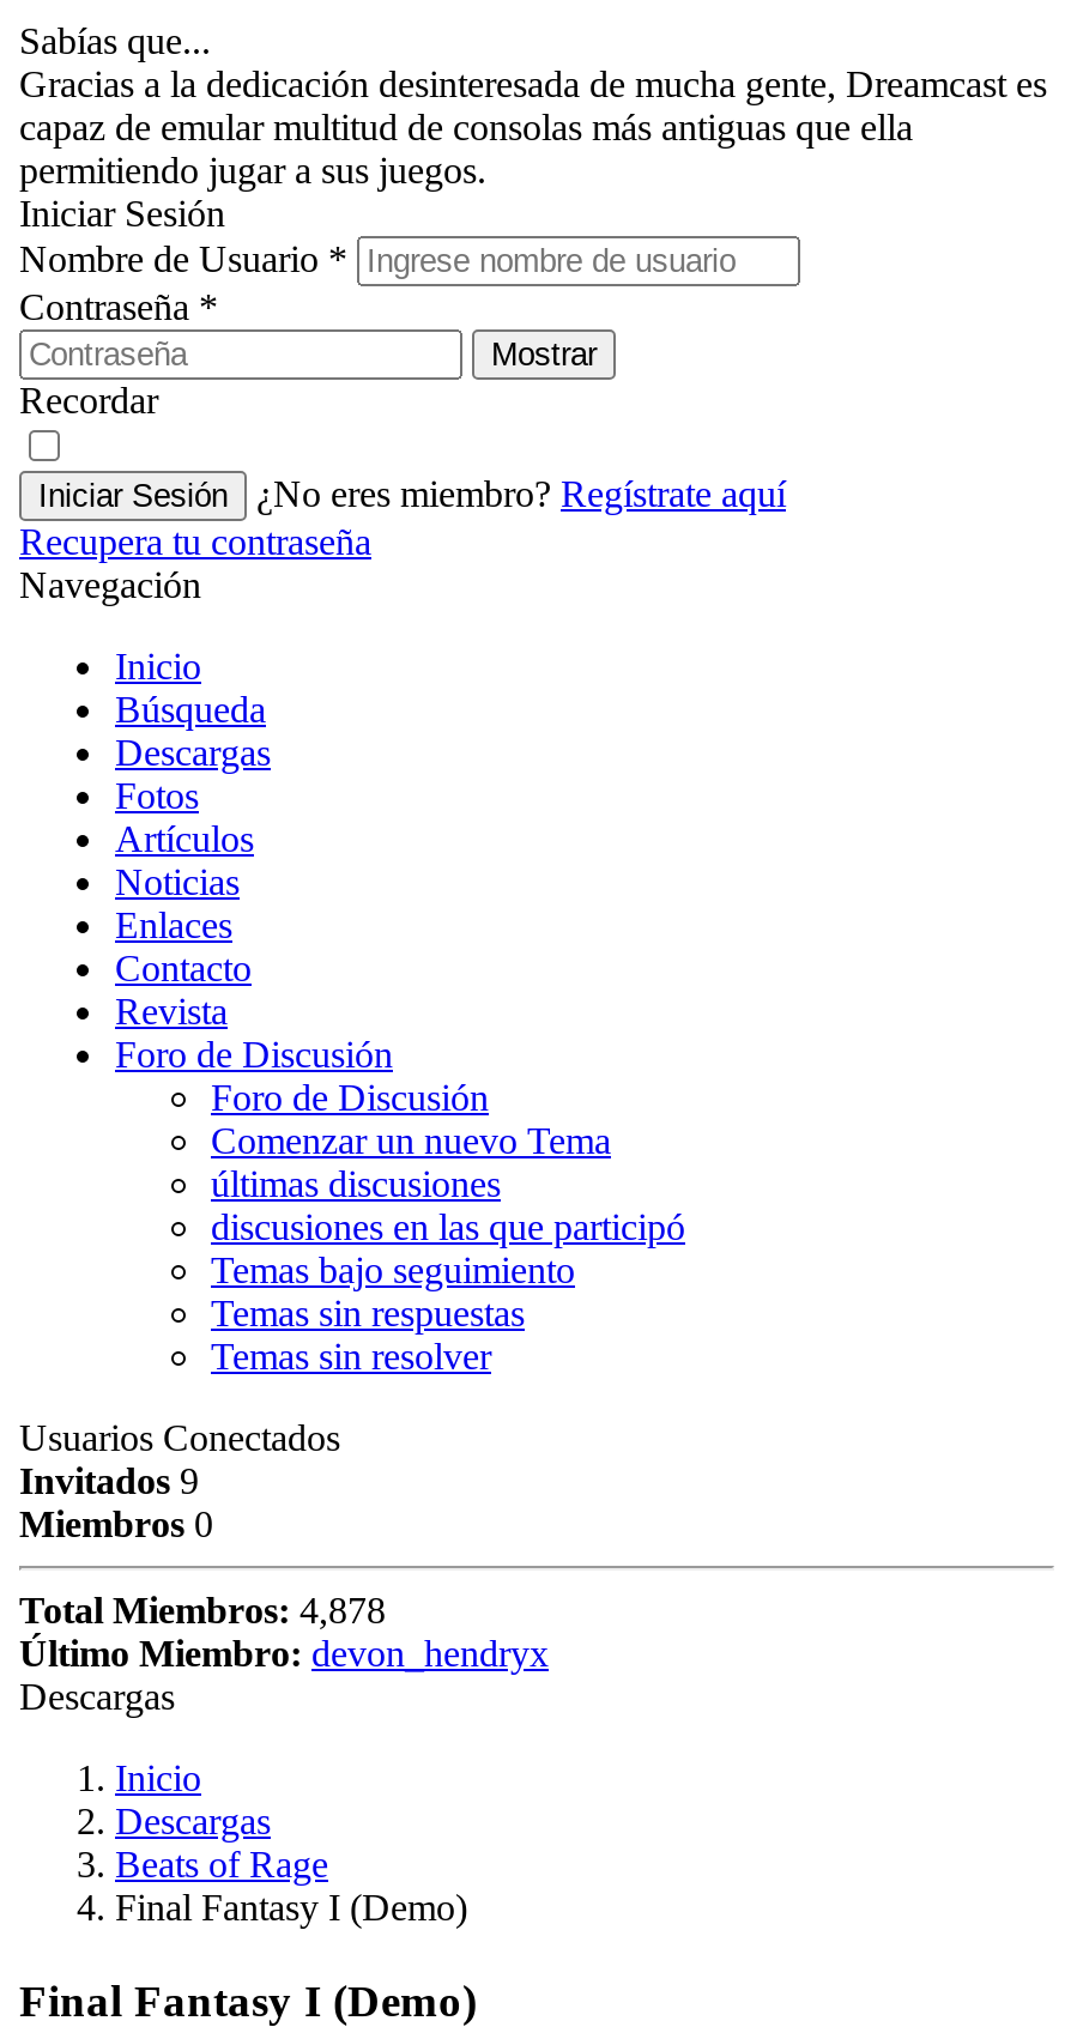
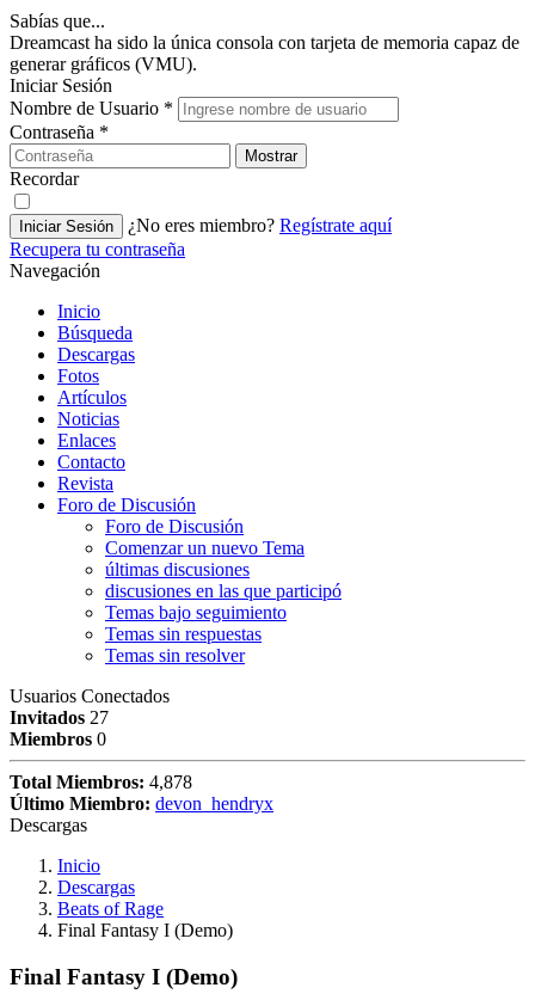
[19,63,1047,190] Gracias a la dedicación desinteresada de mucha gente, Dreamcast es | capaz de emular multitud de consolas más antiguas que ella | permitiendo jugar a sus juegos. -> [10,32,519,74] Dreamcast ha sido la única consola con tarjeta de memoria capaz de | generar gráficos (VMU).
[19,1460,199,1501] Invitados 9 -> [10,707,109,728] Invitados 27

